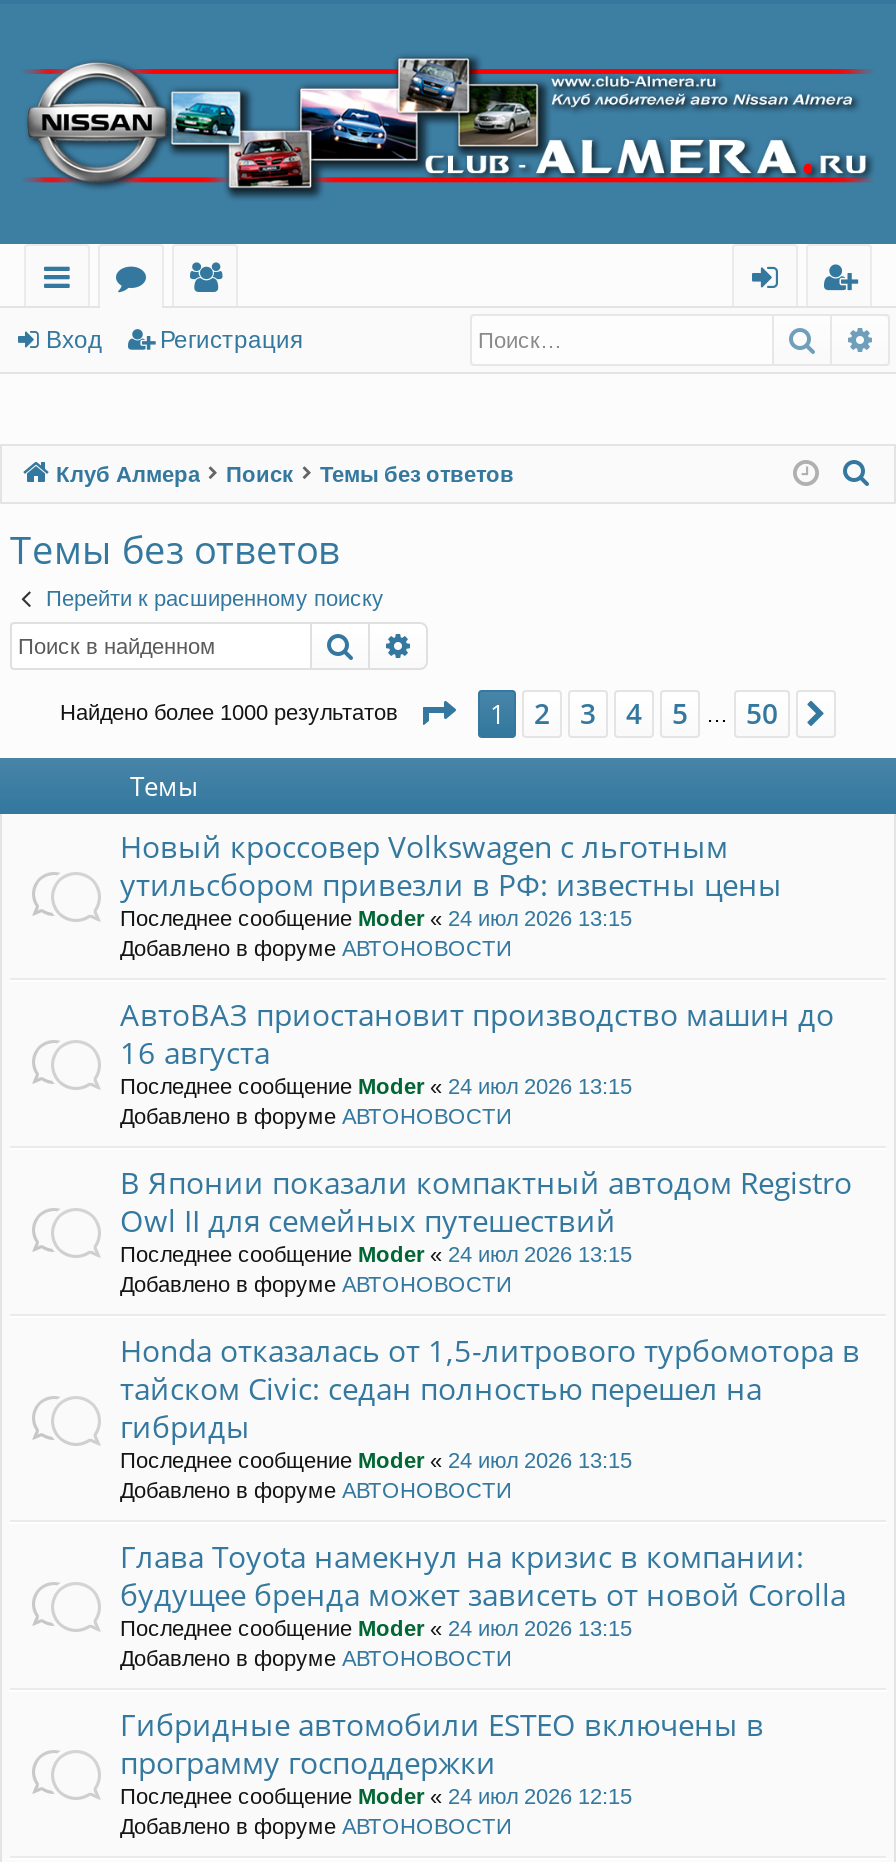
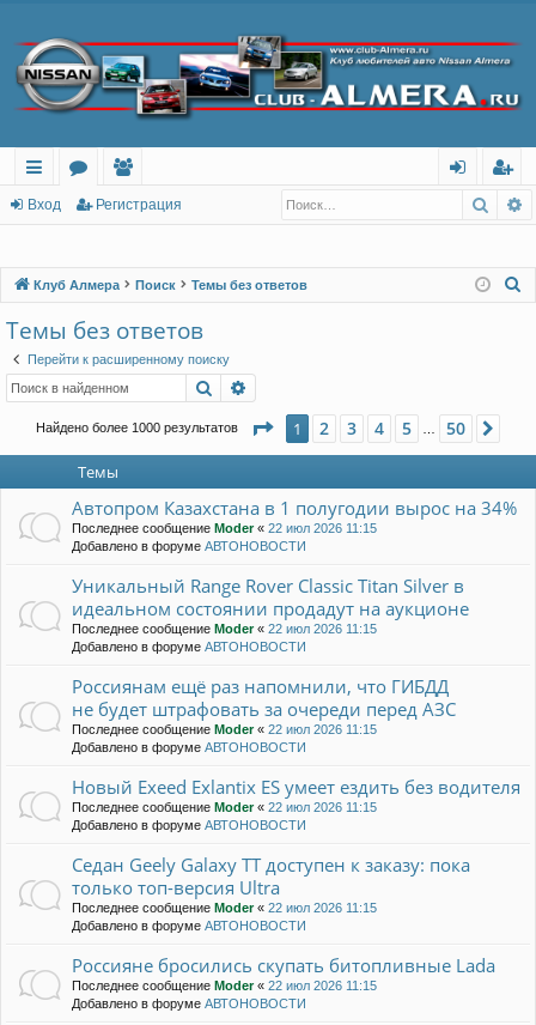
[120,826,782,930] Новый кроссовер Volkswagen с льготным | утильсбором привезли в РФ: известны цены | Последнее сообщение Moder «24 июл 2026 13:15 -> [72,496,517,535] Автопром Казахстана в 1 полугодии вырос на 34% | Последнее сообщение Moder «22 июл 2026 11:15
[120,994,834,1098] АвтоВАЗ приостановит производство машин до | 16 августа | Последнее сообщение Moder «24 июл 2026 13:15 -> [72,574,469,636] Уникальный Range Rover Classic Titan Silver в | идеальном состоянии продадут на аукционе | Последнее сообщение Moder «22 июл 2026 11:15
[120,1162,852,1266] В Японии показали компактный автодом Registro | Owl II для семейных путешествий | Последнее сообщение Moder «24 июл 2026 13:15 -> [72,674,456,736] Россиянам ещё раз напомнили, что ГИБДД | не будет штрафовать за очереди перед АЗС | Последнее сообщение Moder «22 июл 2026 11:15
[120,1330,860,1472] Honda отказалась от 1,5-литрового турбомотора в | тайском Civic: седан полностью перешел на | гибриды | Последнее сообщение Moder «24 июл 2026 13:15 -> [72,775,520,814] Новый Exeed Exlantix ES умеет ездить без водителя | Последнее сообщение Moder «22 июл 2026 11:15
[120,1536,846,1640] Глава Toyota намекнул на кризис в компании: | будущее бренда может зависеть от новой Corolla | Последнее сообщение Moder «24 июл 2026 13:15 -> [72,853,470,915] Седан Geely Galaxy TT доступен к заказу: пока | только топ-версия Ultra | Последнее сообщение Moder «22 июл 2026 11:15
[120,1704,764,1808] Гибридные автомобили ESTEO включены в | программу господдержки | Последнее сообщение Moder «24 июл 2026 12:15 -> [72,953,495,993] Россияне бросились скупать битопливные Lada | Последнее сообщение Moder «22 июл 2026 11:15

